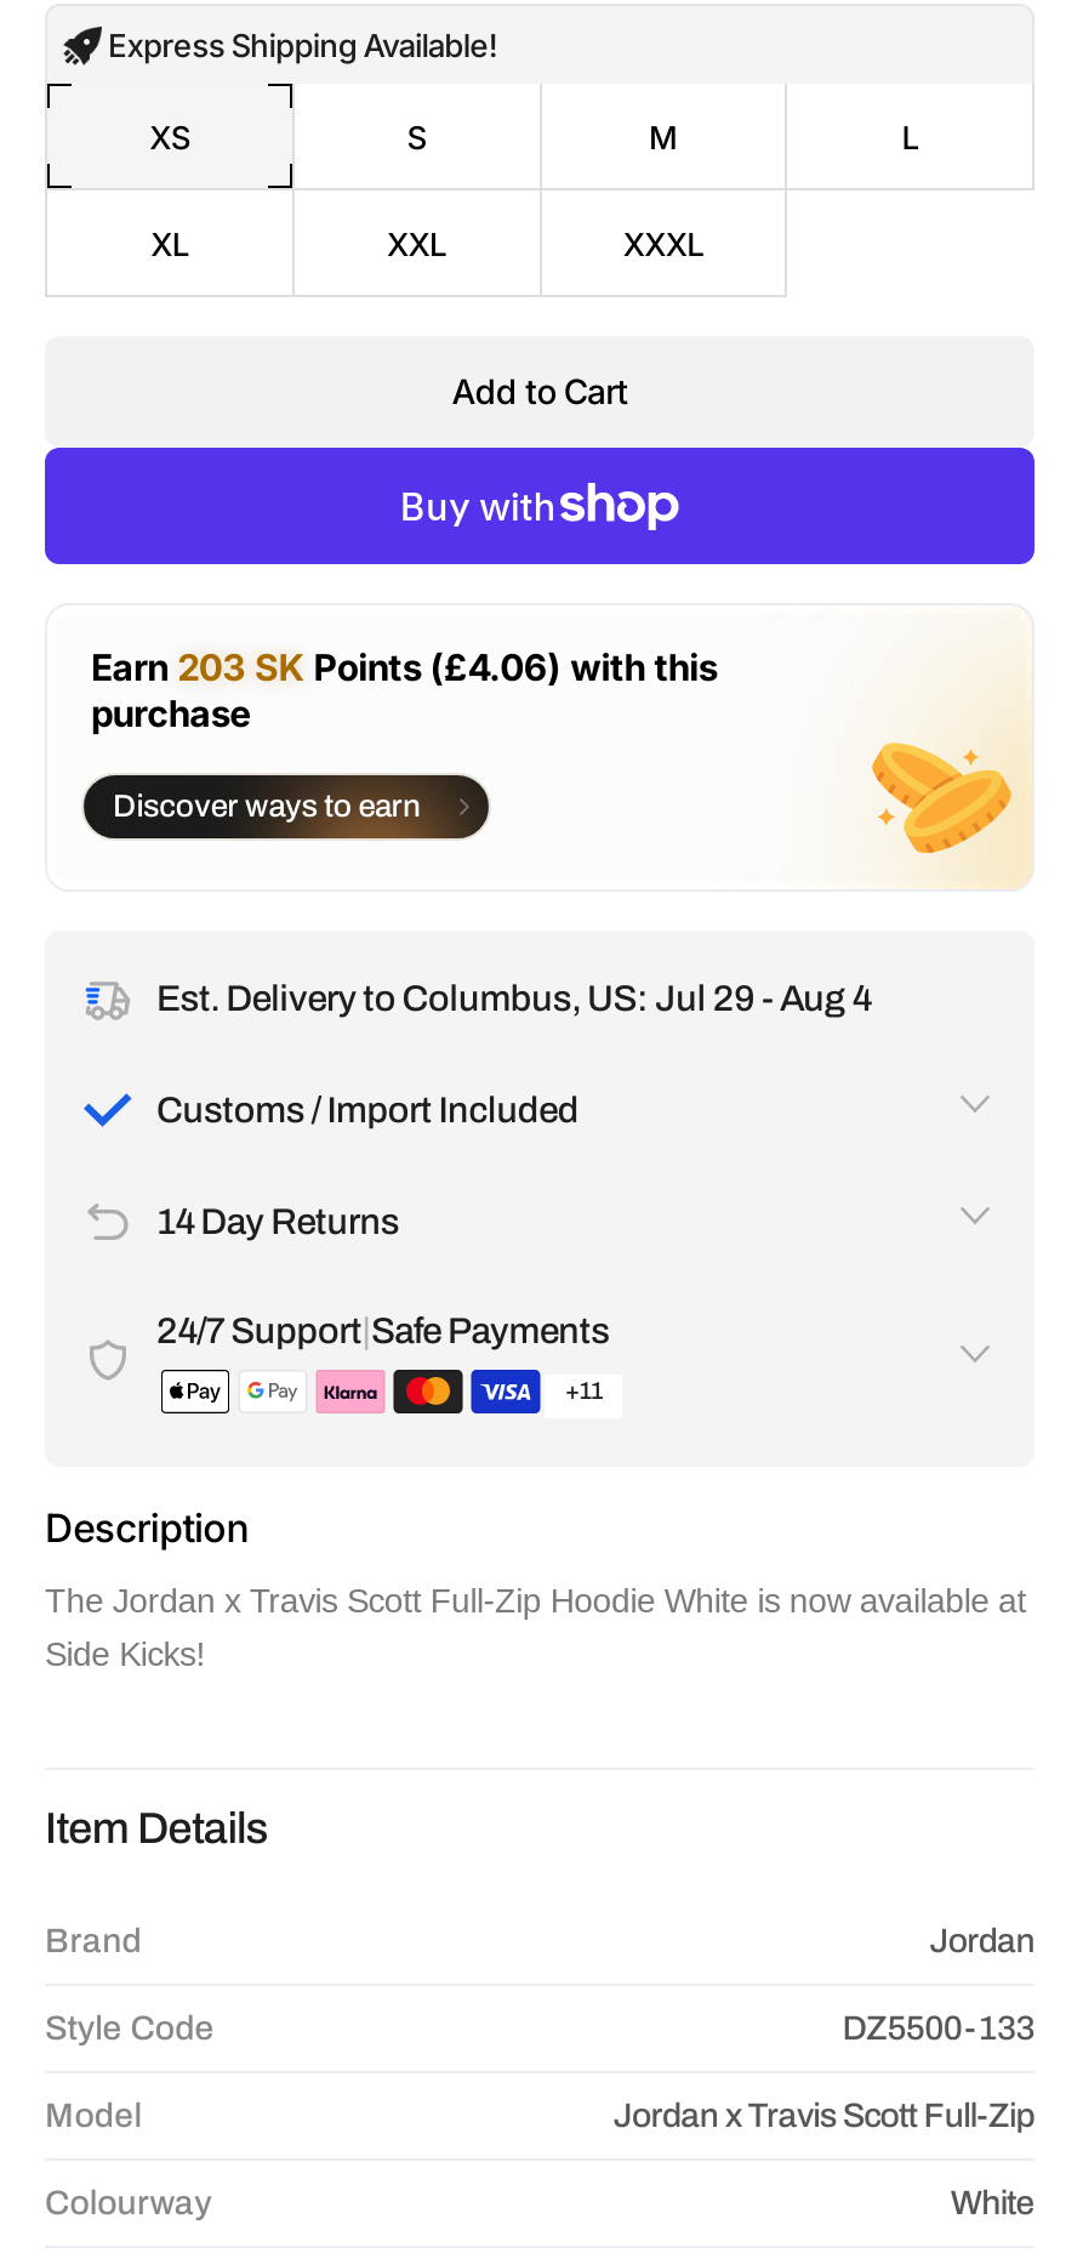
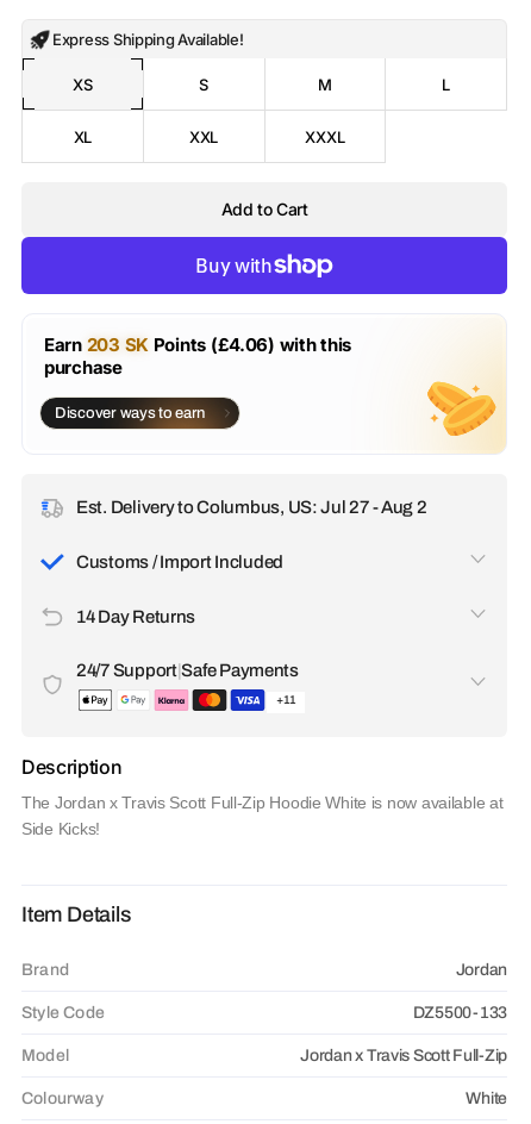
[156,979,871,1018] Est. Delivery to Columbus, US: Jul 29 - Aug 4 -> [76,498,427,517] Est. Delivery to Columbus, US: Jul 27 - Aug 2

